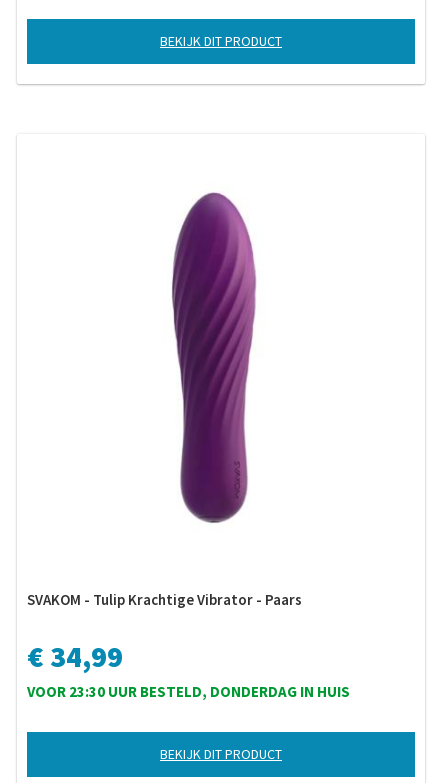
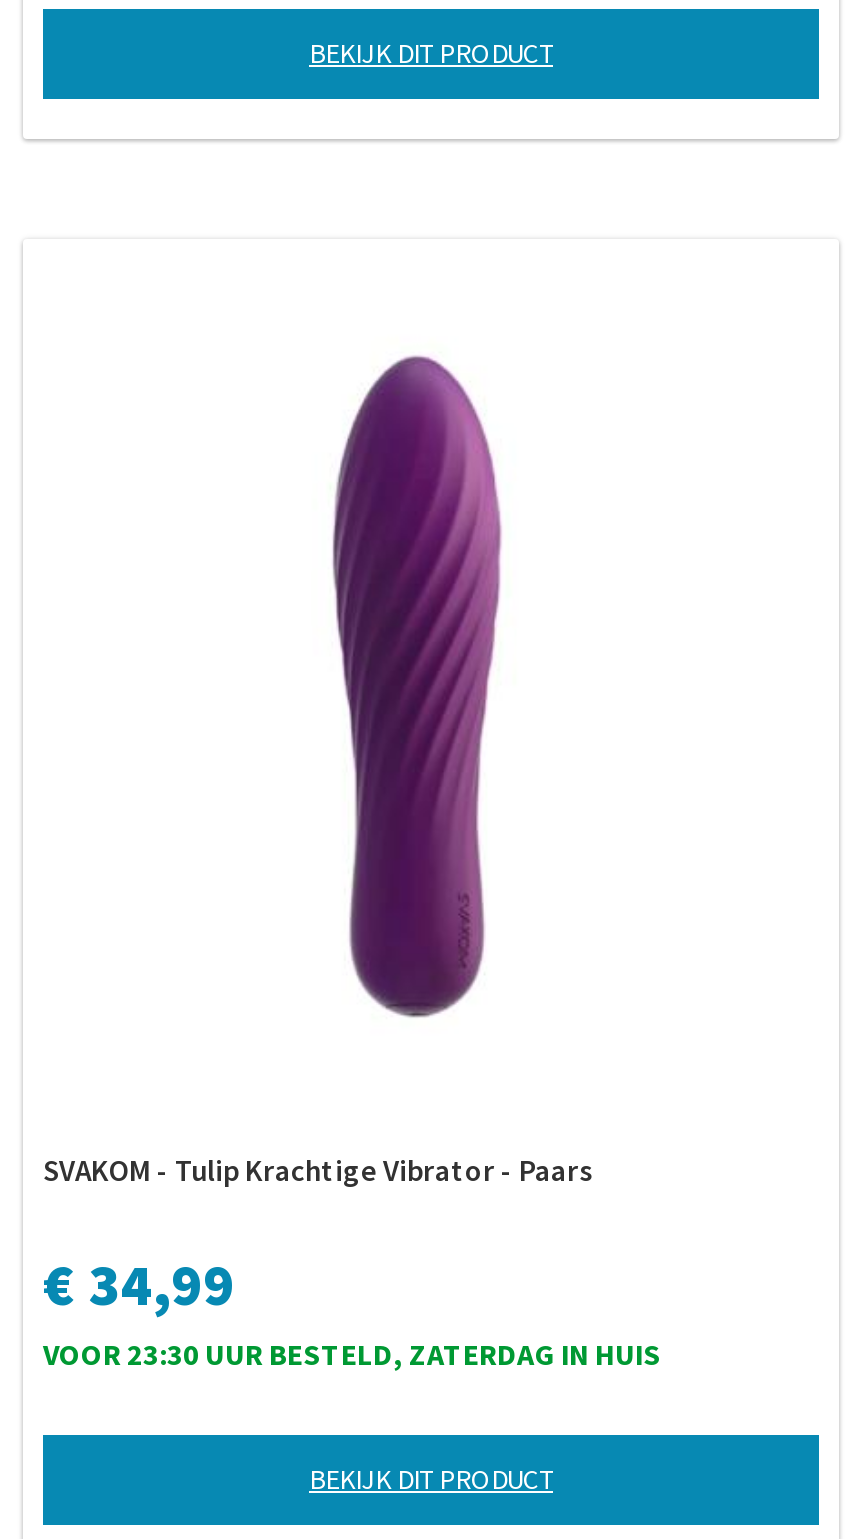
[27,682,350,701] VOOR 23:30 UUR BESTELD, DONDERDAG IN HUIS -> [43,1335,661,1373] VOOR 23:30 UUR BESTELD, ZATERDAG IN HUIS

